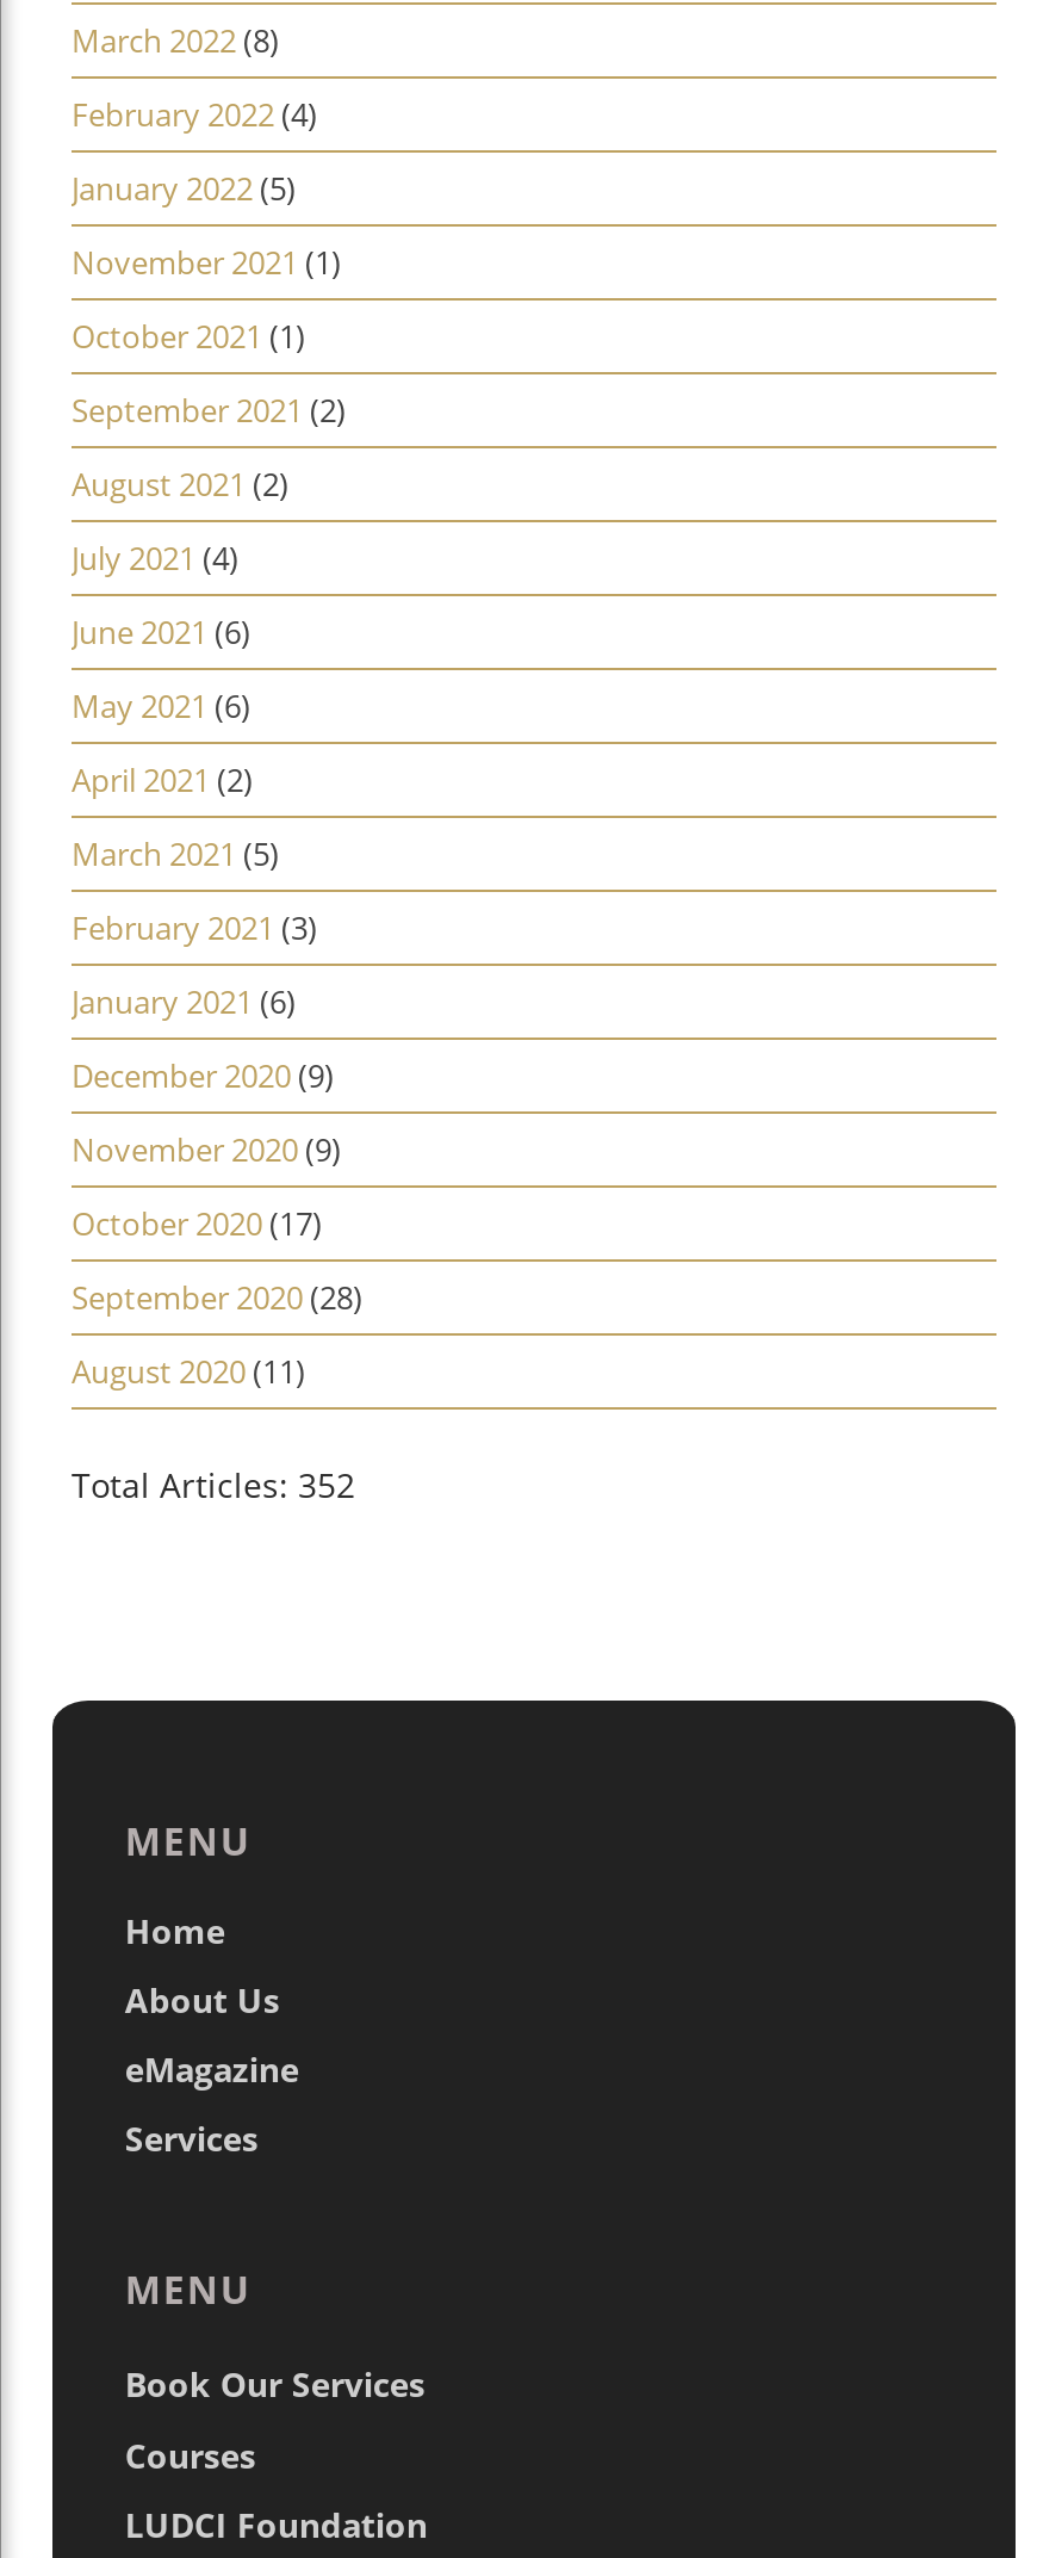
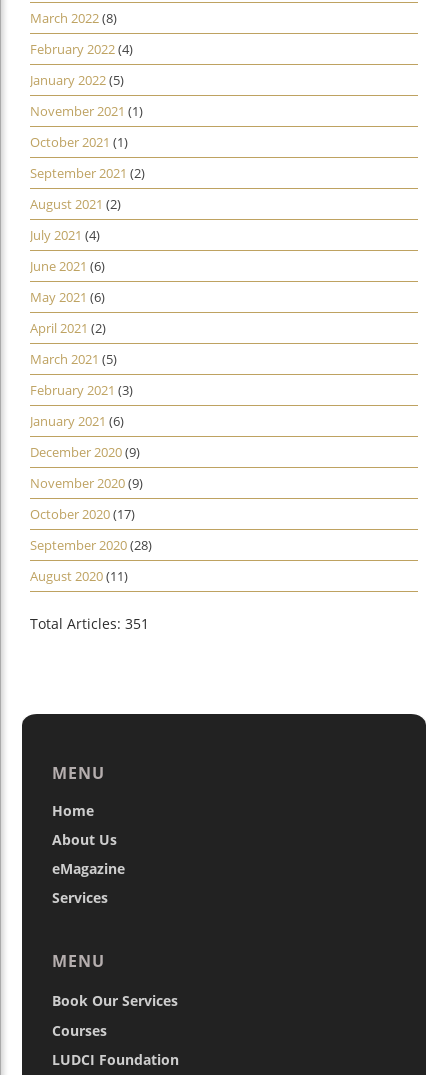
[72,1462,355,1507] Total Articles: 352 -> [30,614,149,633] Total Articles: 351

